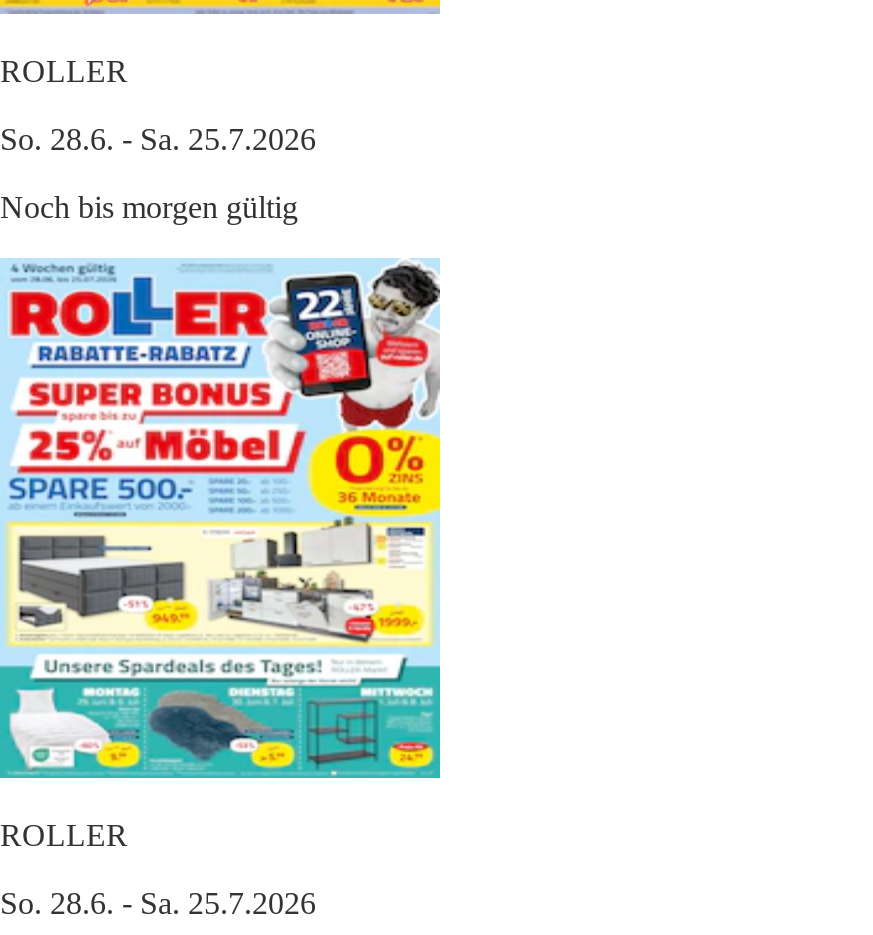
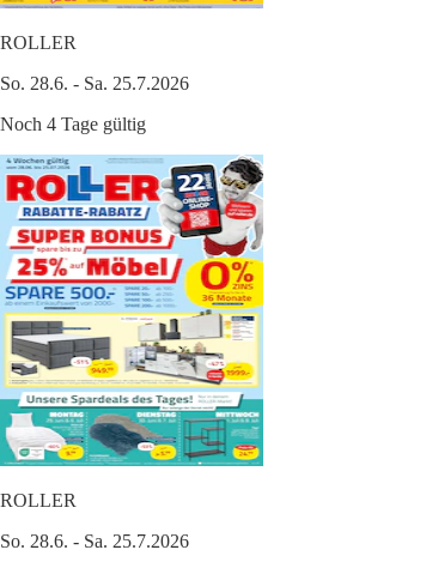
[0,191,298,225] Noch bis morgen gültig -> [0,114,146,135] Noch 4 Tage gültig

